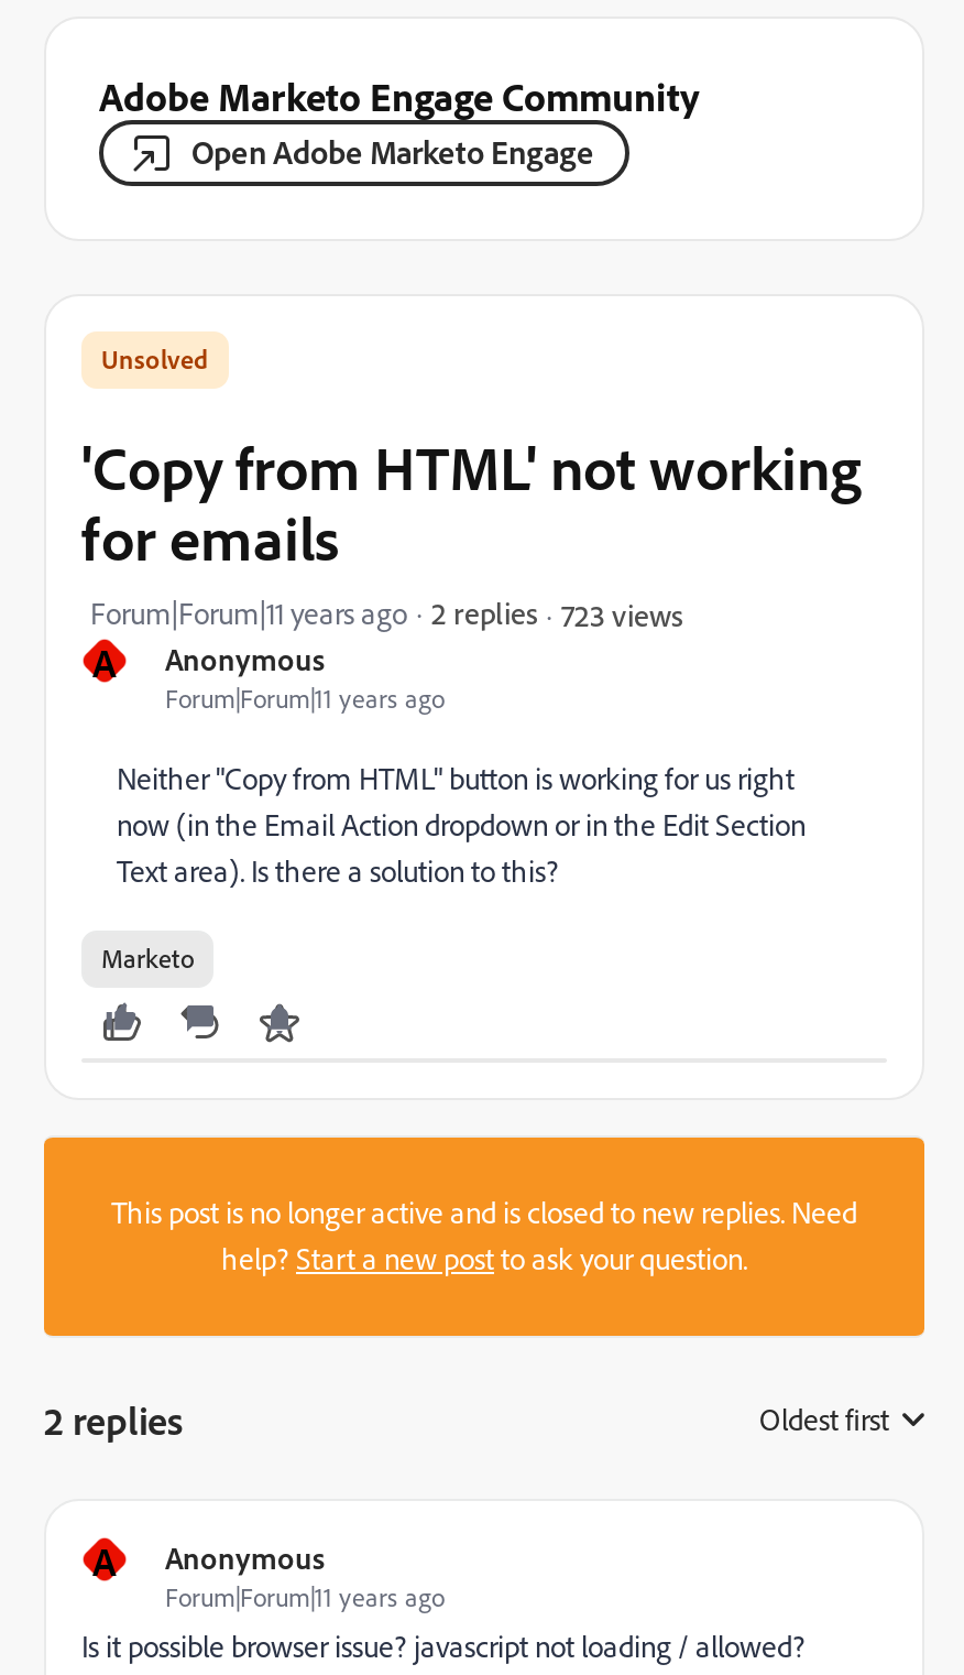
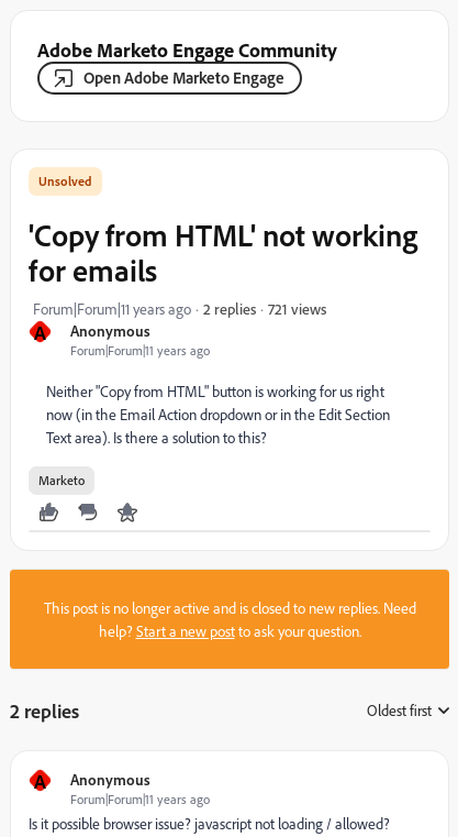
[561,595,682,632] 723 views -> [268,299,326,317] 721 views

